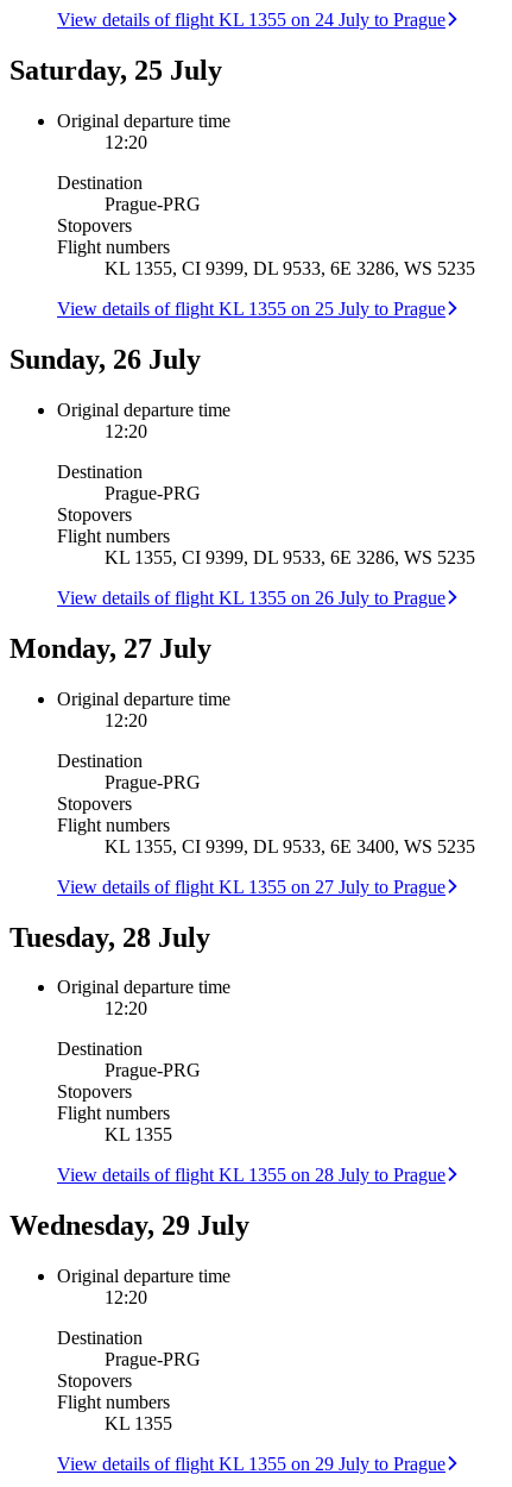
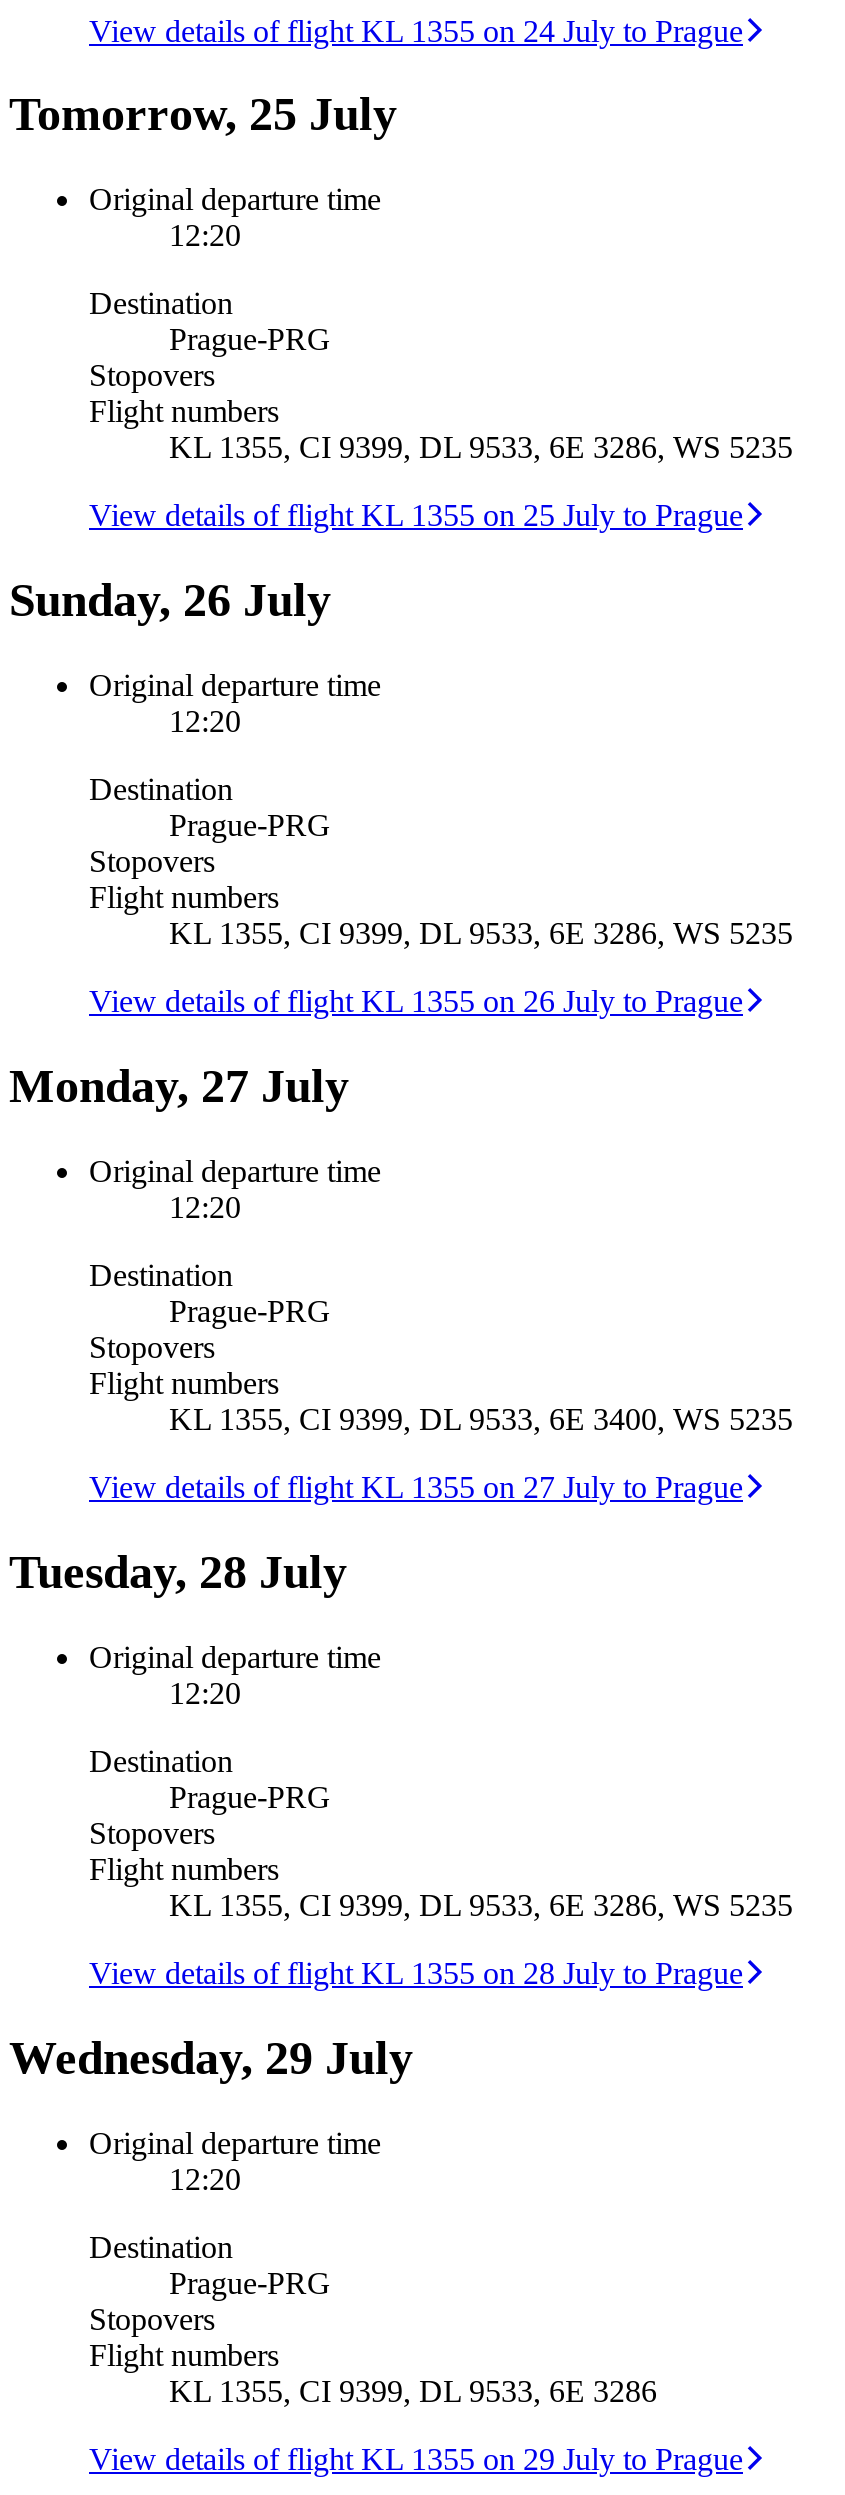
[10,55,222,86] Saturday, 25 July -> [9,89,397,141] Tomorrow, 25 July
[105,1125,172,1145] KL 1355 -> [169,1888,793,1922] KL 1355, CI 9399, DL 9533, 6E 3286, WS 5235
[105,1413,172,1434] KL 1355 -> [169,2373,657,2407] KL 1355, CI 9399, DL 9533, 6E 3286

